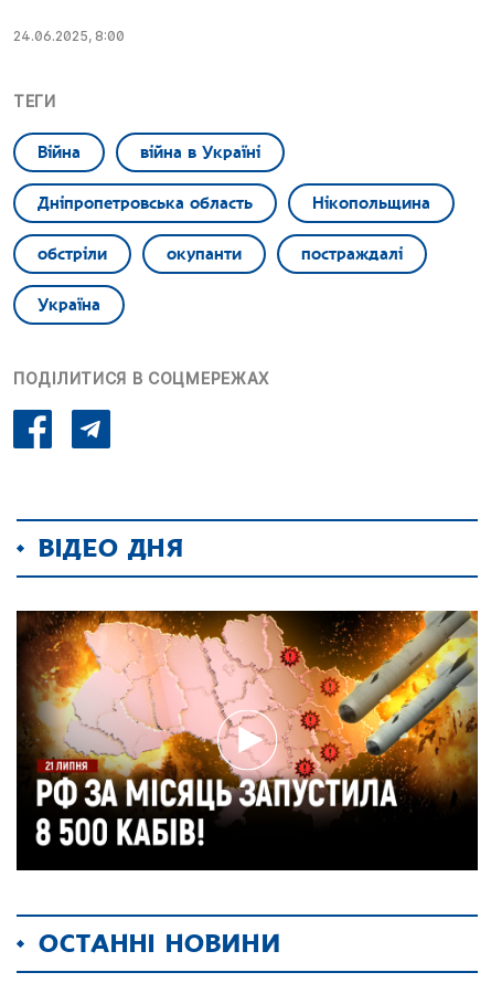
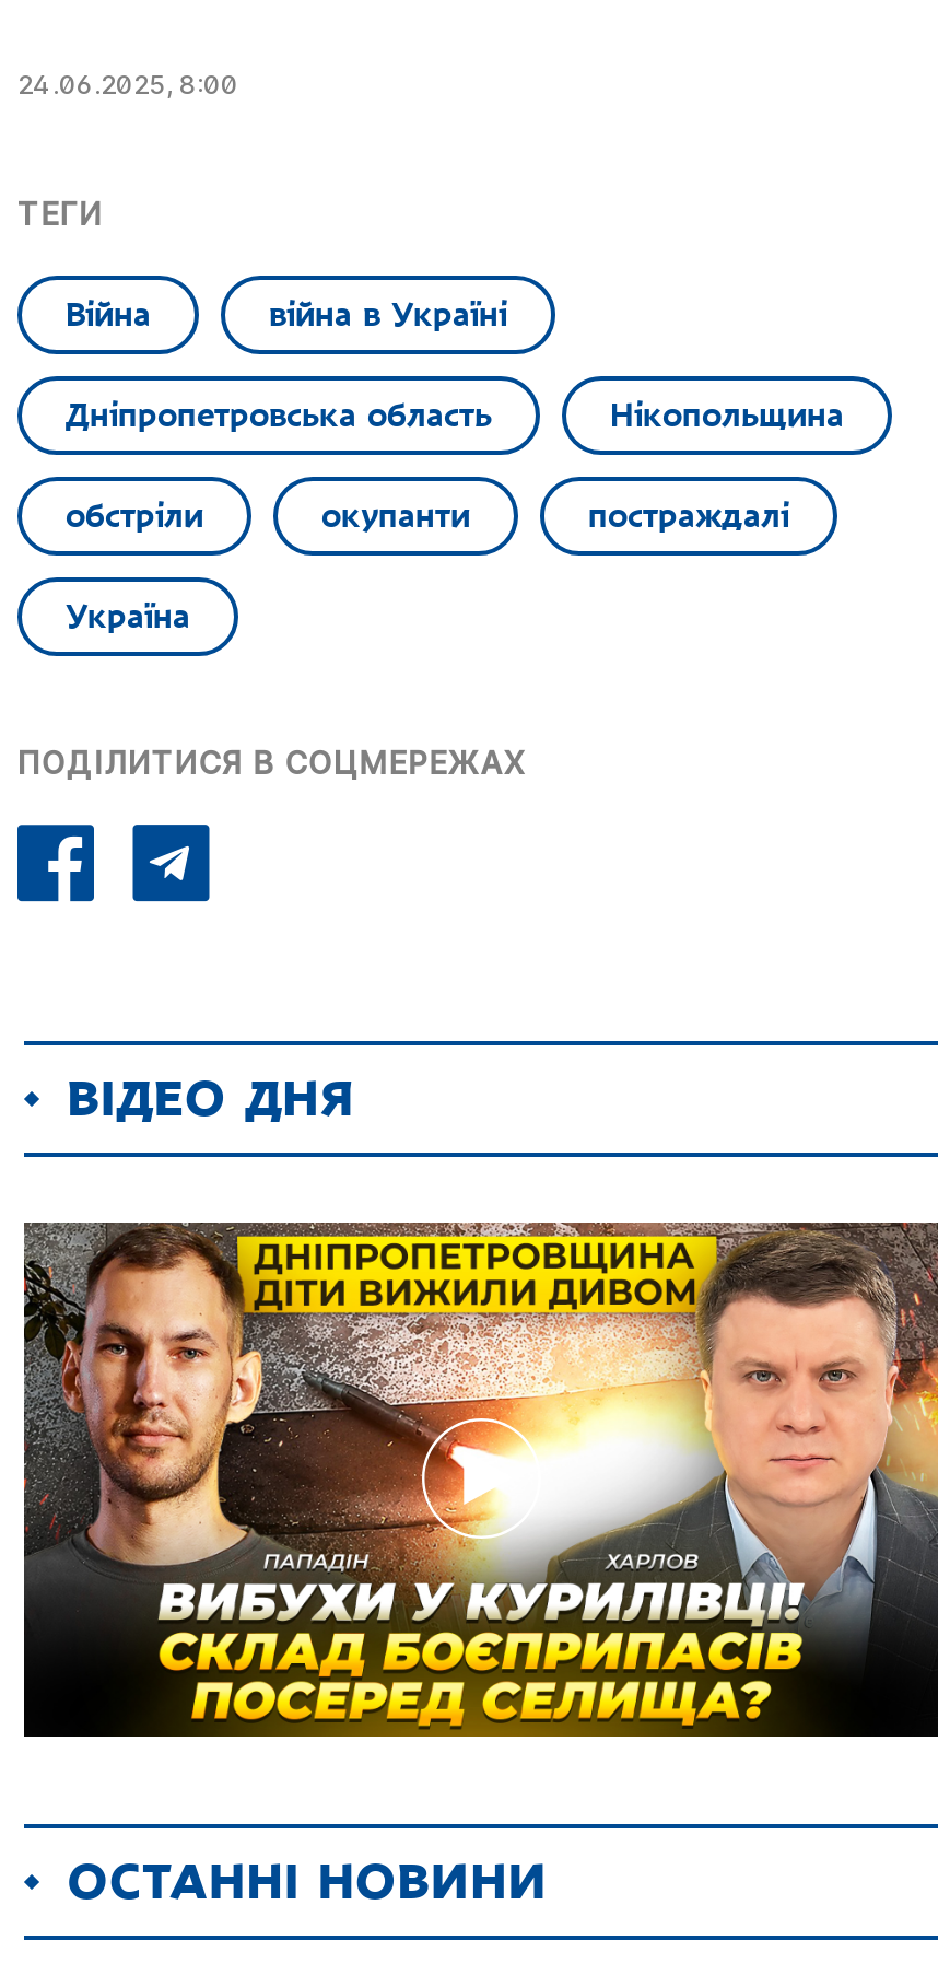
[15,610,479,871] [image] -> [22,1222,940,1740] [image]

